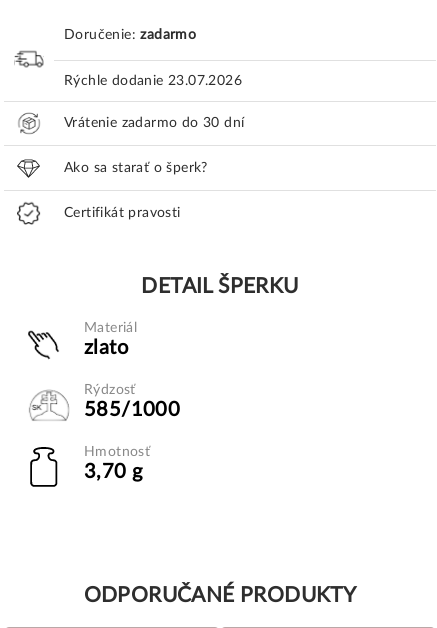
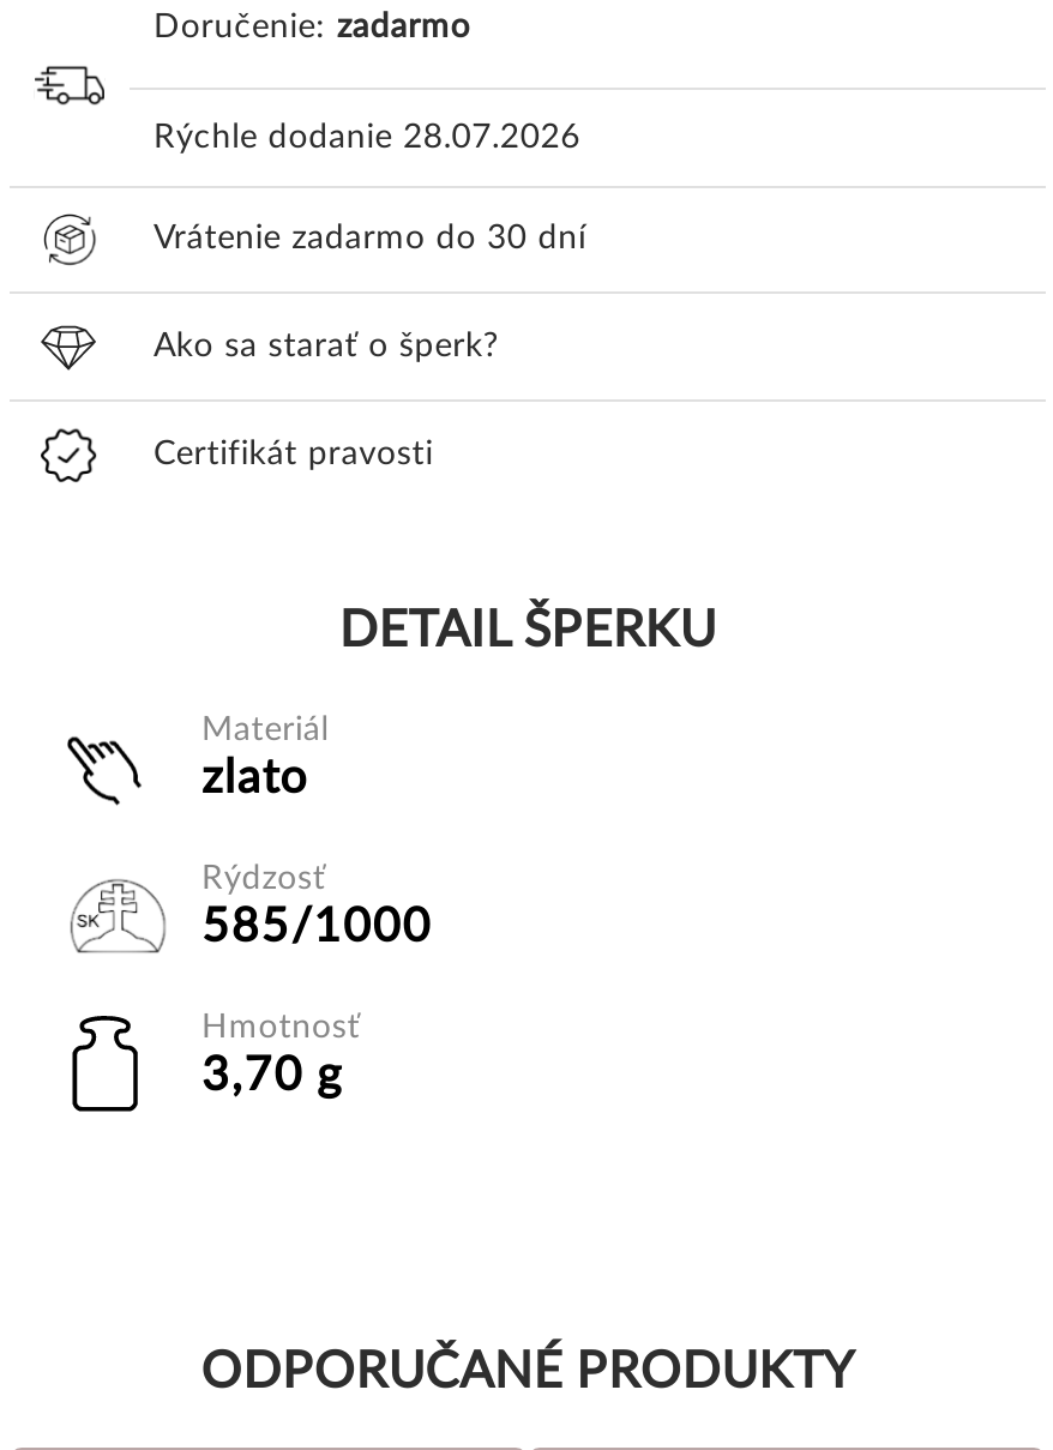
[64,74,242,88] Rýchle dodanie 23.07.2026 -> [154,121,580,155] Rýchle dodanie 28.07.2026

